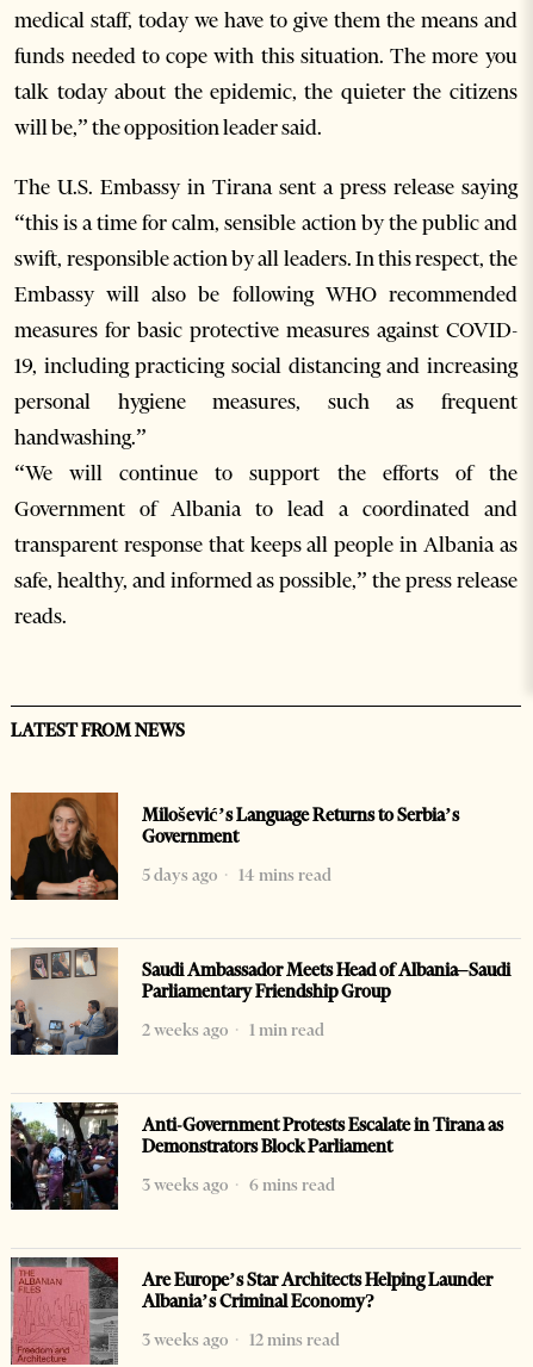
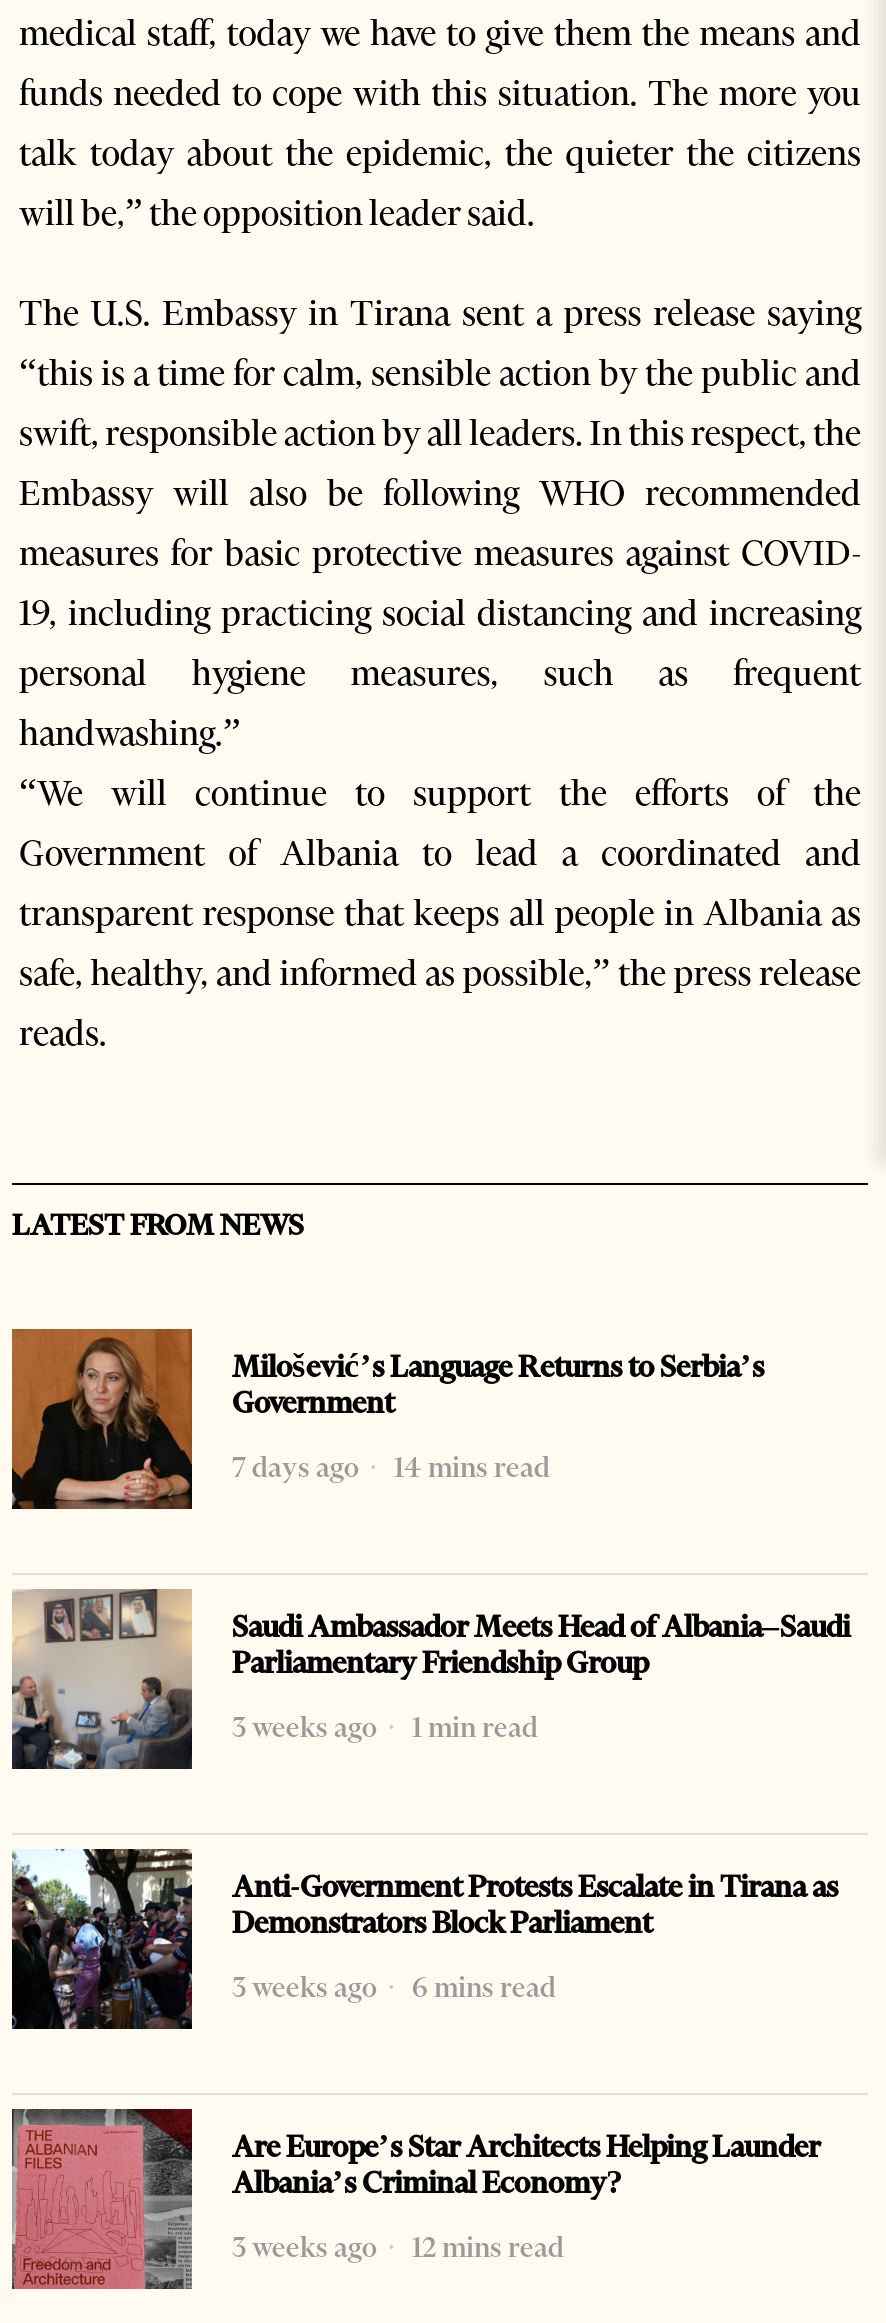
[142,864,331,885] 5 days ago 14 mins read -> [232,1449,550,1485] 7 days ago 14 mins read
[142,1019,324,1040] 2 weeks ago 1 min read -> [232,1709,538,1745] 3 weeks ago 1 min read

